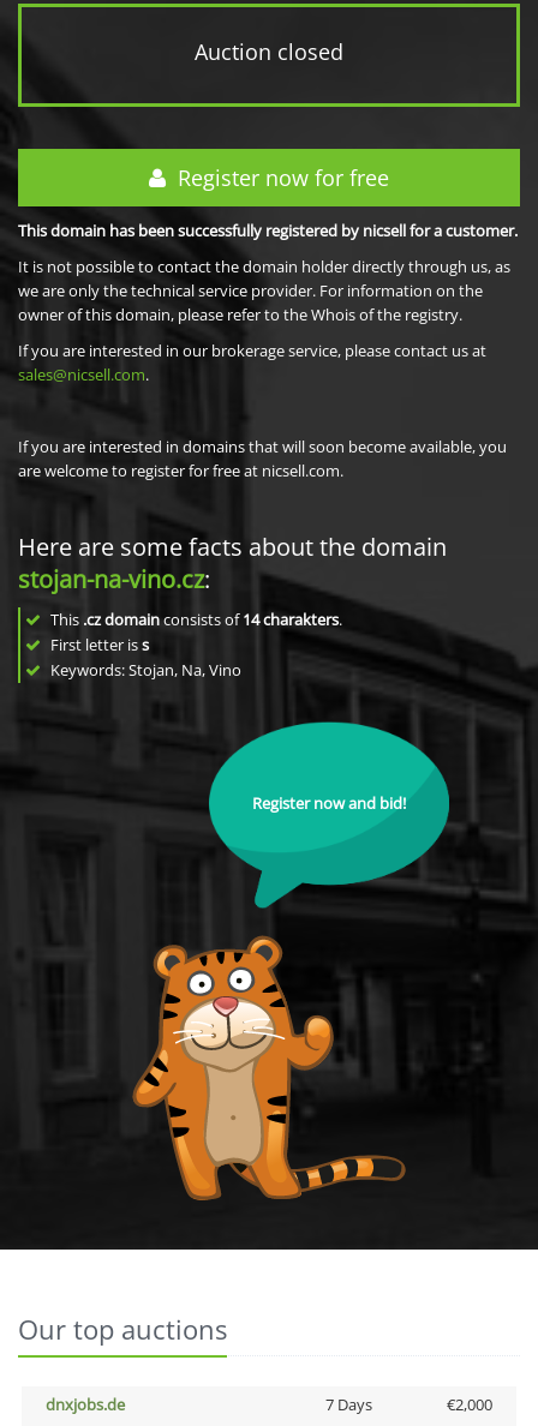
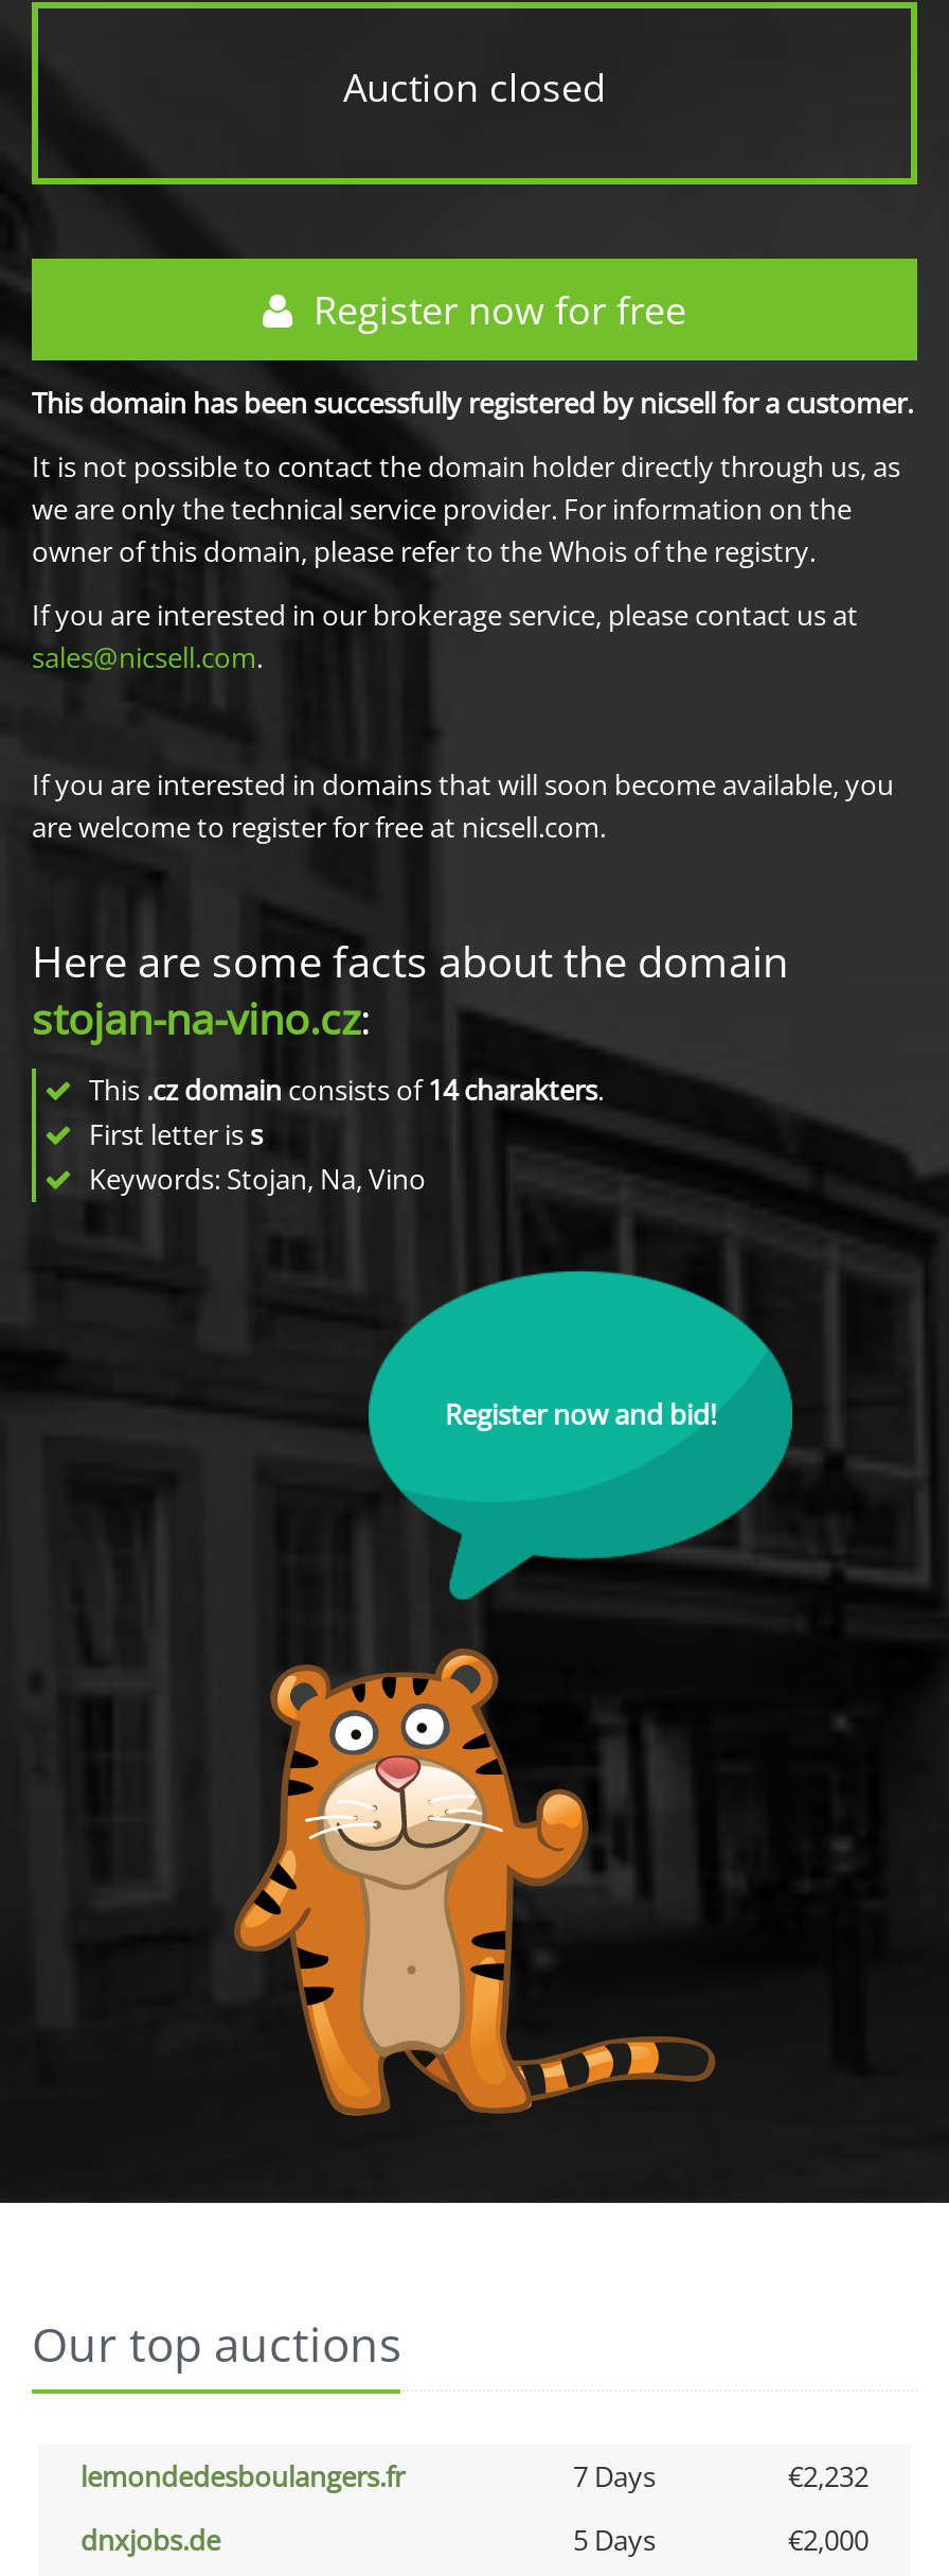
none -> [80,2457,869,2495] lemondedesboulangers.fr | 7 Days | €2,232
[325,1394,372,1415] 7 Days -> [573,2521,656,2559] 5 Days

